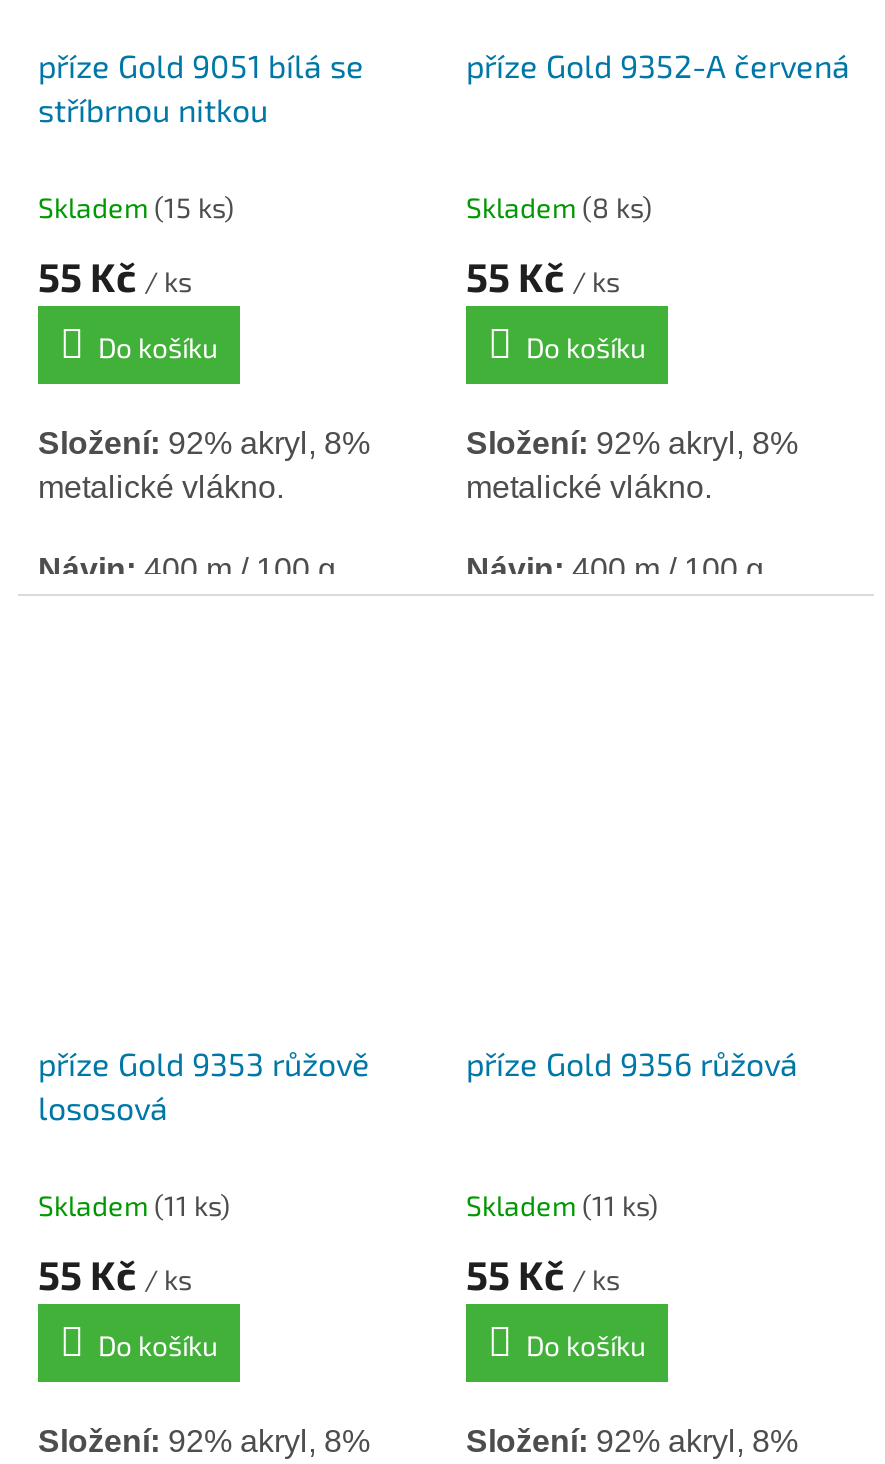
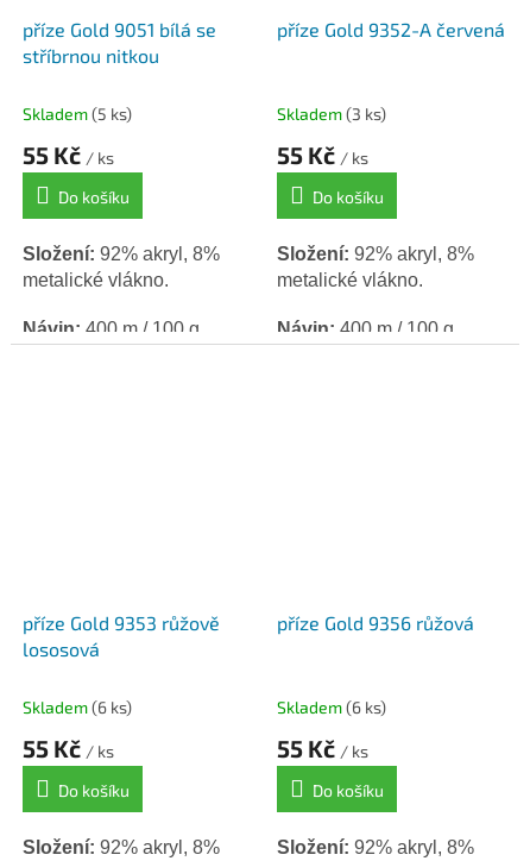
[38,191,234,225] Skladem (15 ks) -> [23,104,132,124] Skladem (5 ks)
[466,191,652,225] Skladem (8 ks) -> [277,104,386,124] Skladem (3 ks)
[38,1189,230,1223] Skladem (11 ks) -> [23,697,132,718] Skladem (6 ks)
[466,1189,658,1223] Skladem (11 ks) -> [277,697,386,718] Skladem (6 ks)

